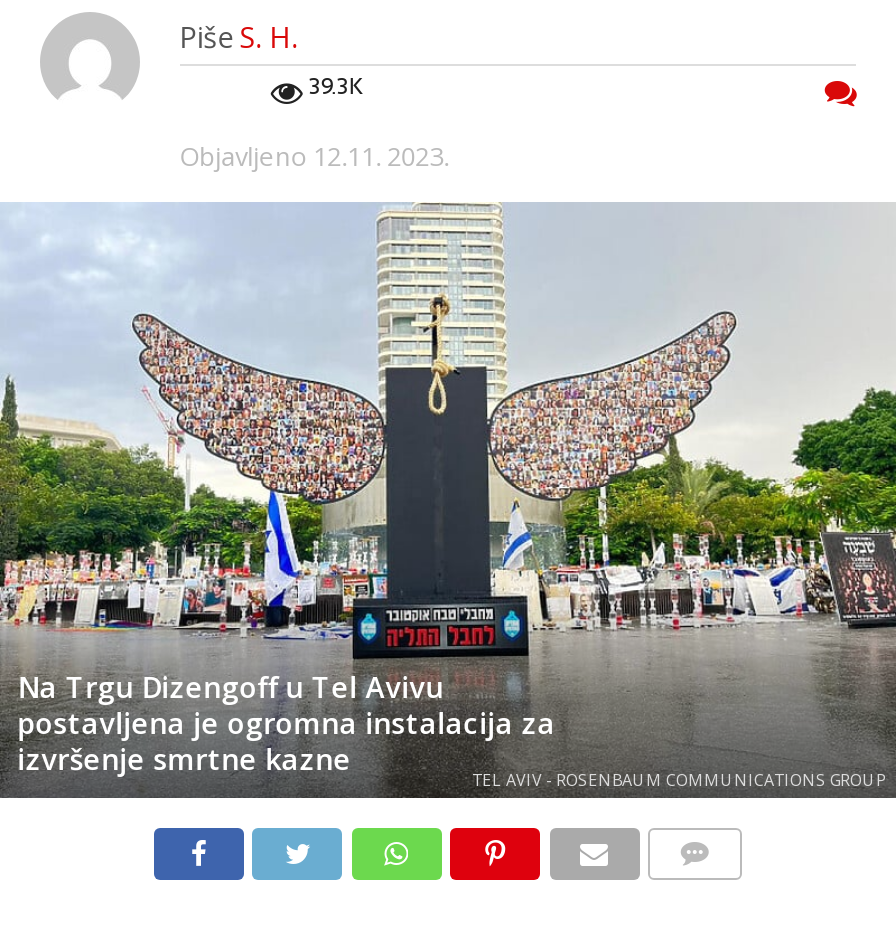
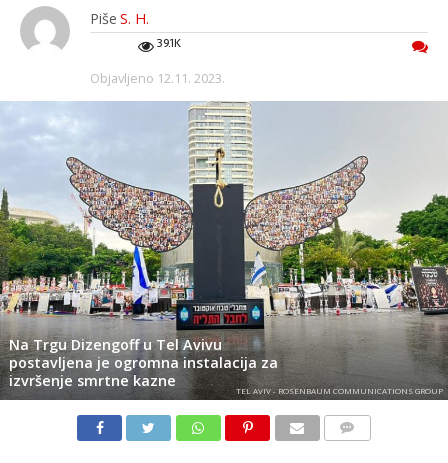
[309,68,363,104] 39.3K -> [157,34,181,52] 39.1K

